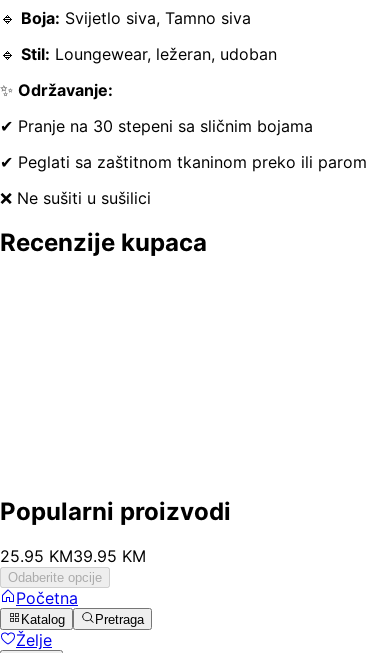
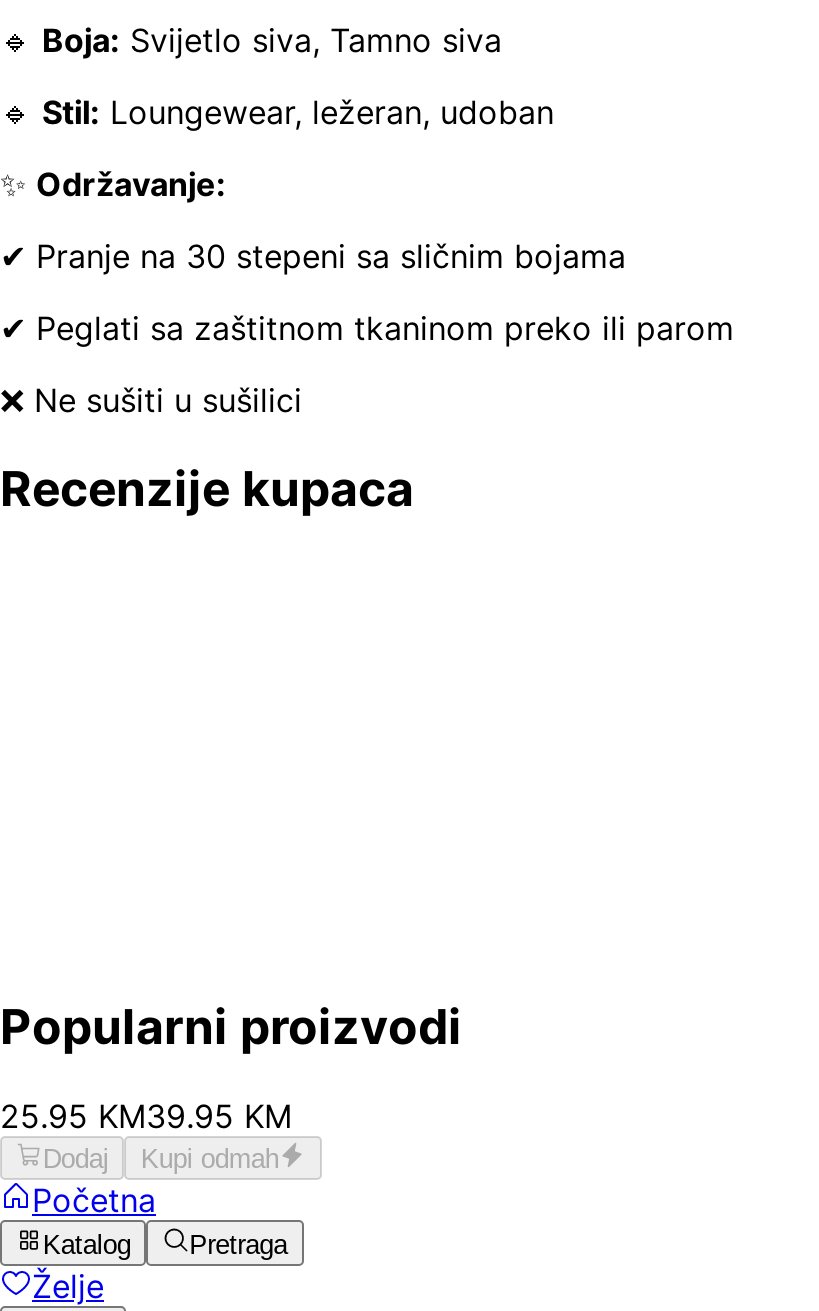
[8,570,102,585] Odaberite opcije -> [43,1144,279,1174] Dodaj | Kupi odmah

